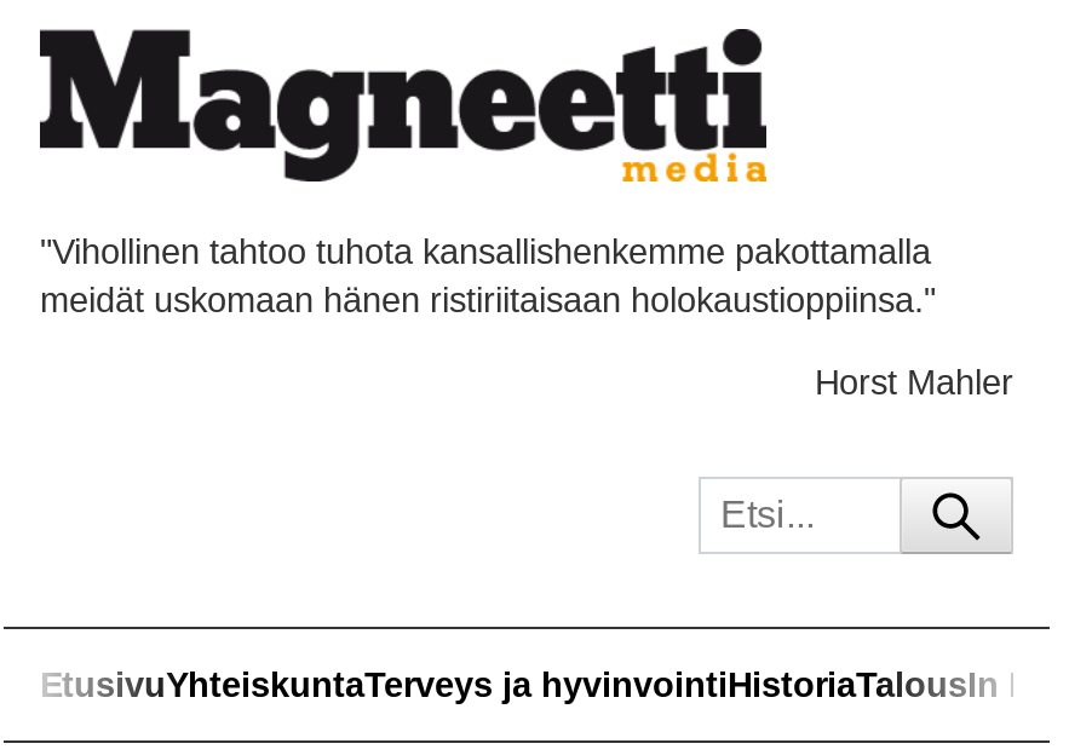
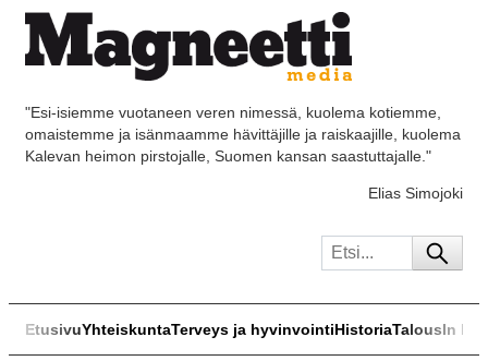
[40,232,936,319] "Vihollinen tahtoo tuhota kansallishenkemme pakottamalla | meidät uskomaan hänen ristiriitaisaan holokaustioppiinsa." -> [25,103,461,164] "Esi-isiemme vuotaneen veren nimessä, kuolema kotiemme, | omaistemme ja isänmaamme hävittäjille ja raiskaajille, kuolema | Kalevan heimon pirstojalle, Suomen kansan saastuttajalle."
[815,363,1013,402] Horst Mahler -> [368,184,463,202] Elias Simojoki

